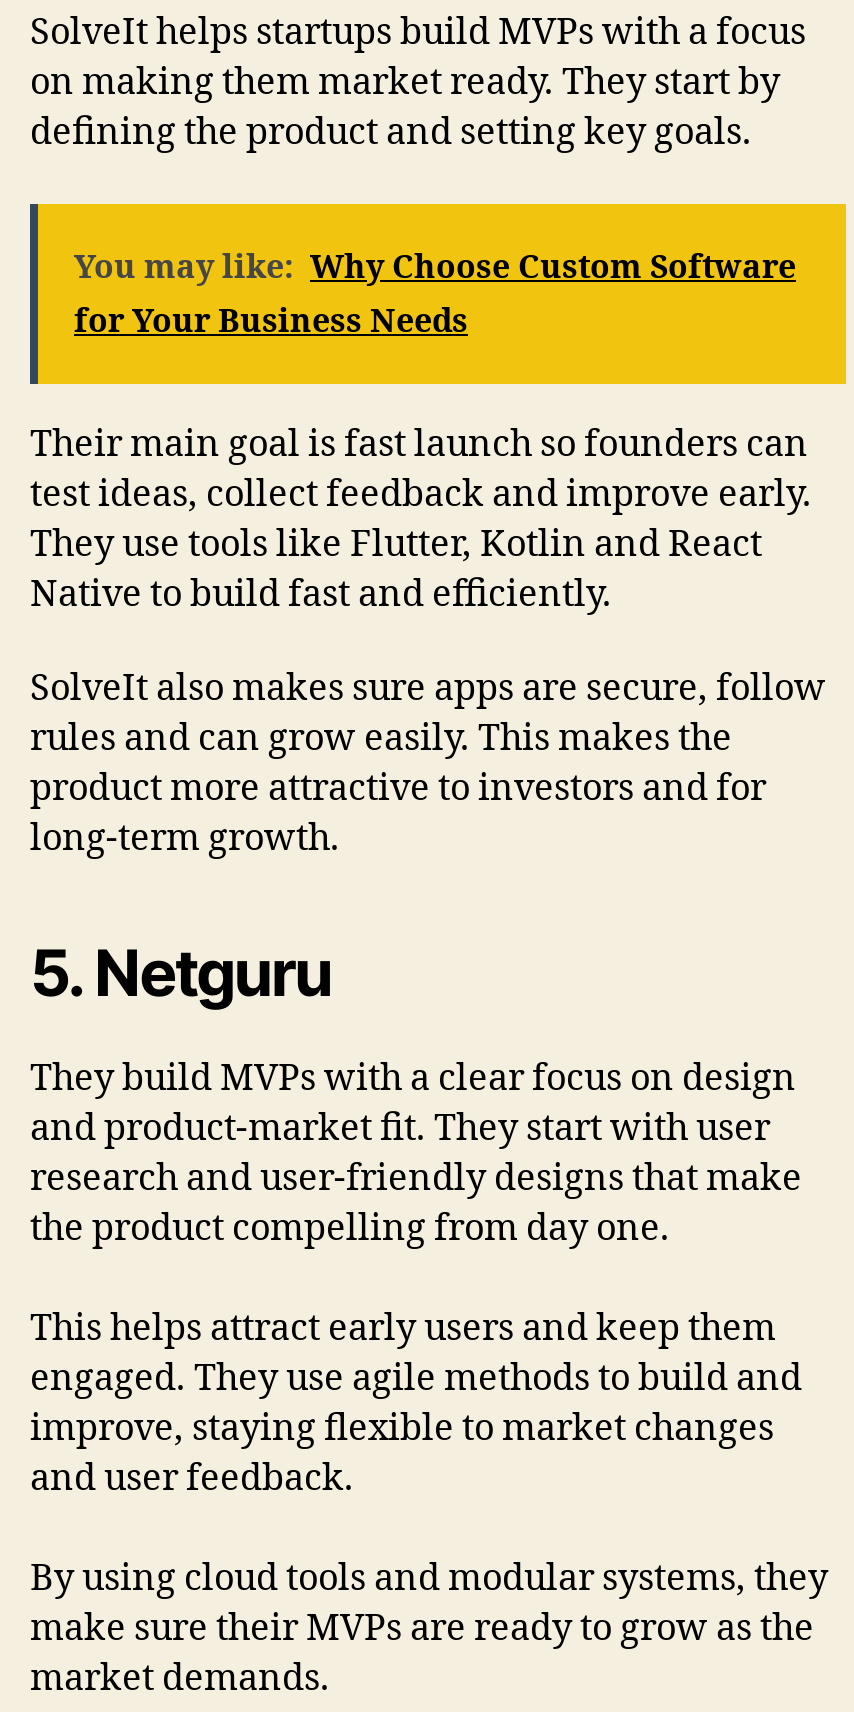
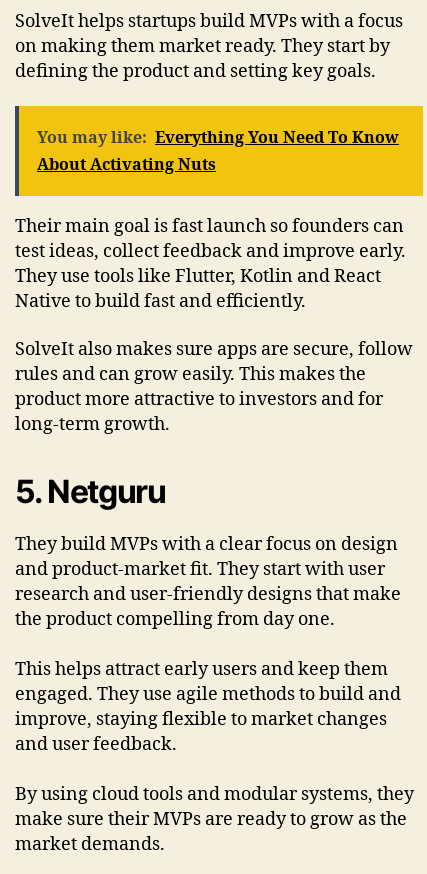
[74,248,796,342] You may like: Why Choose Custom Software | for Your Business Needs -> [37,128,399,175] You may like: Everything You Need To Know | About Activating Nuts

